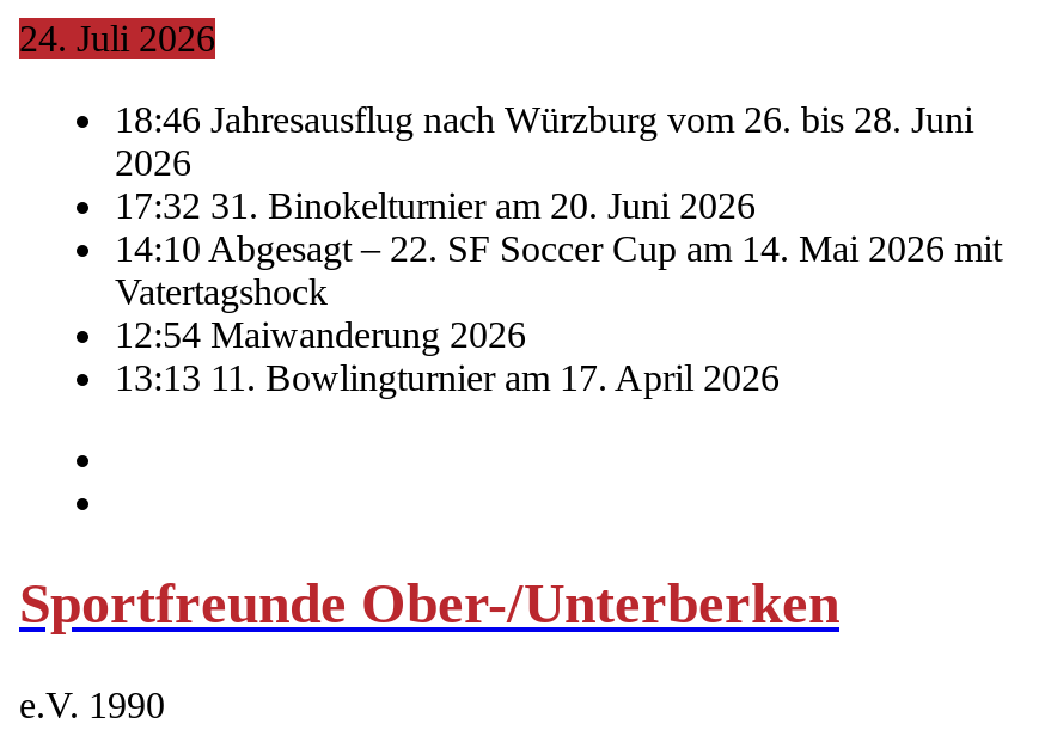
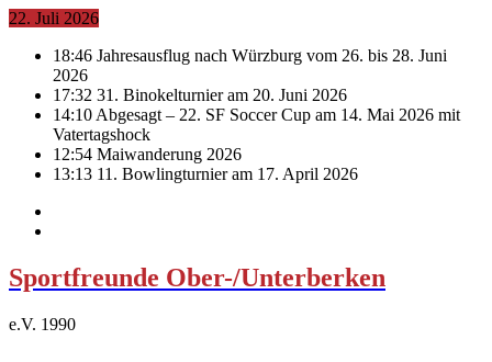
[19,18,215,59] 24. Juli 2026 -> [9,9,99,27] 22. Juli 2026

